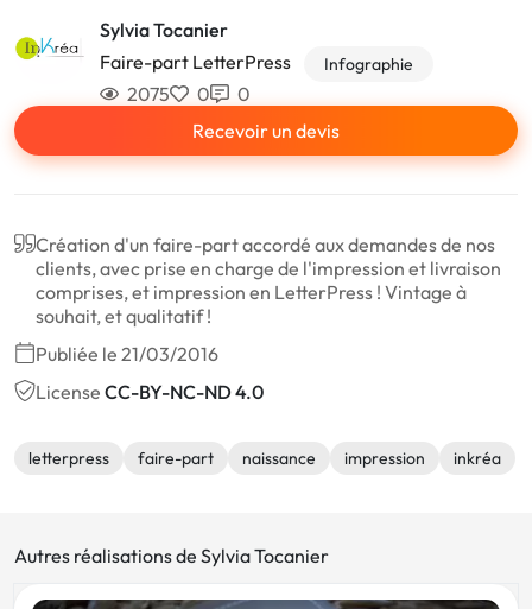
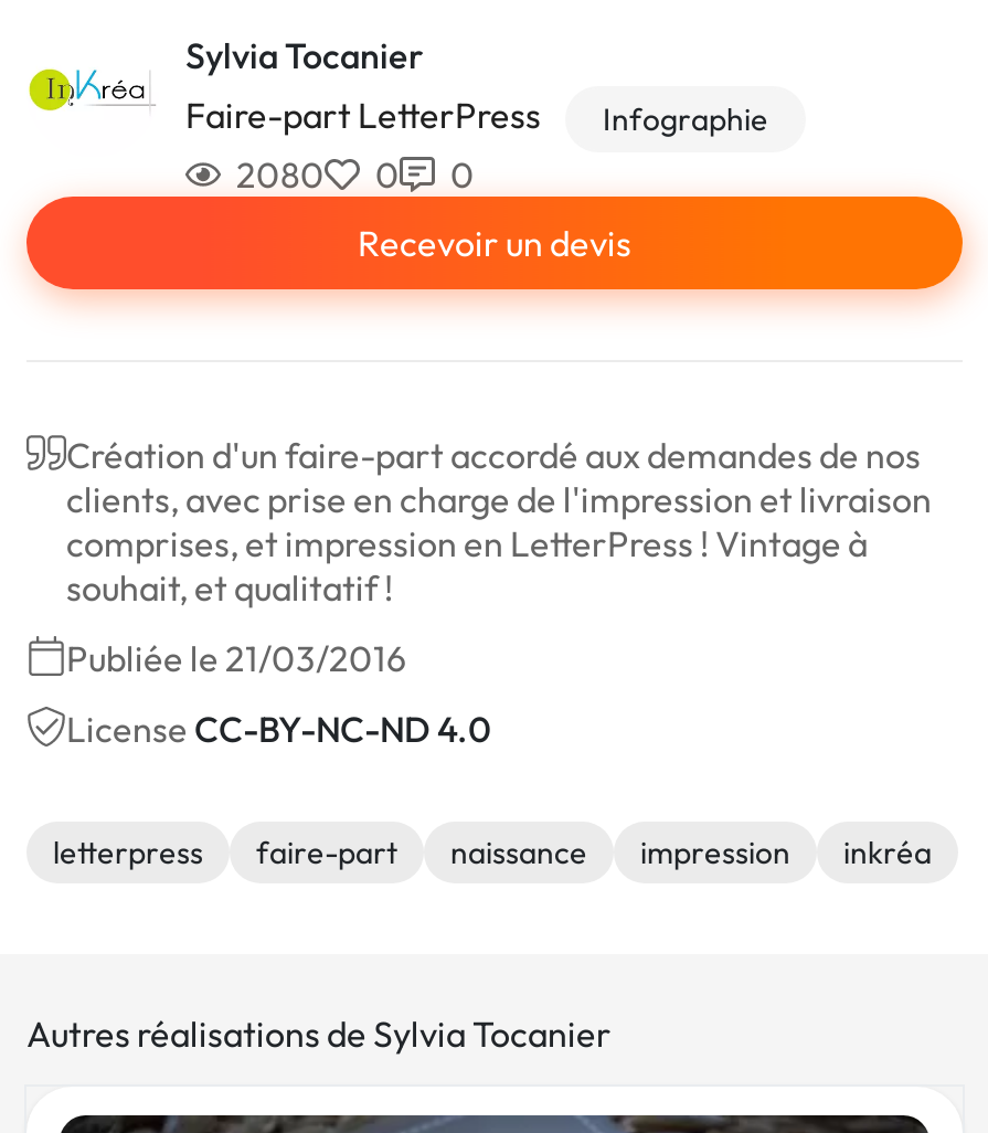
[123,82,170,106] 2075 -> [230,153,325,197] 2080

